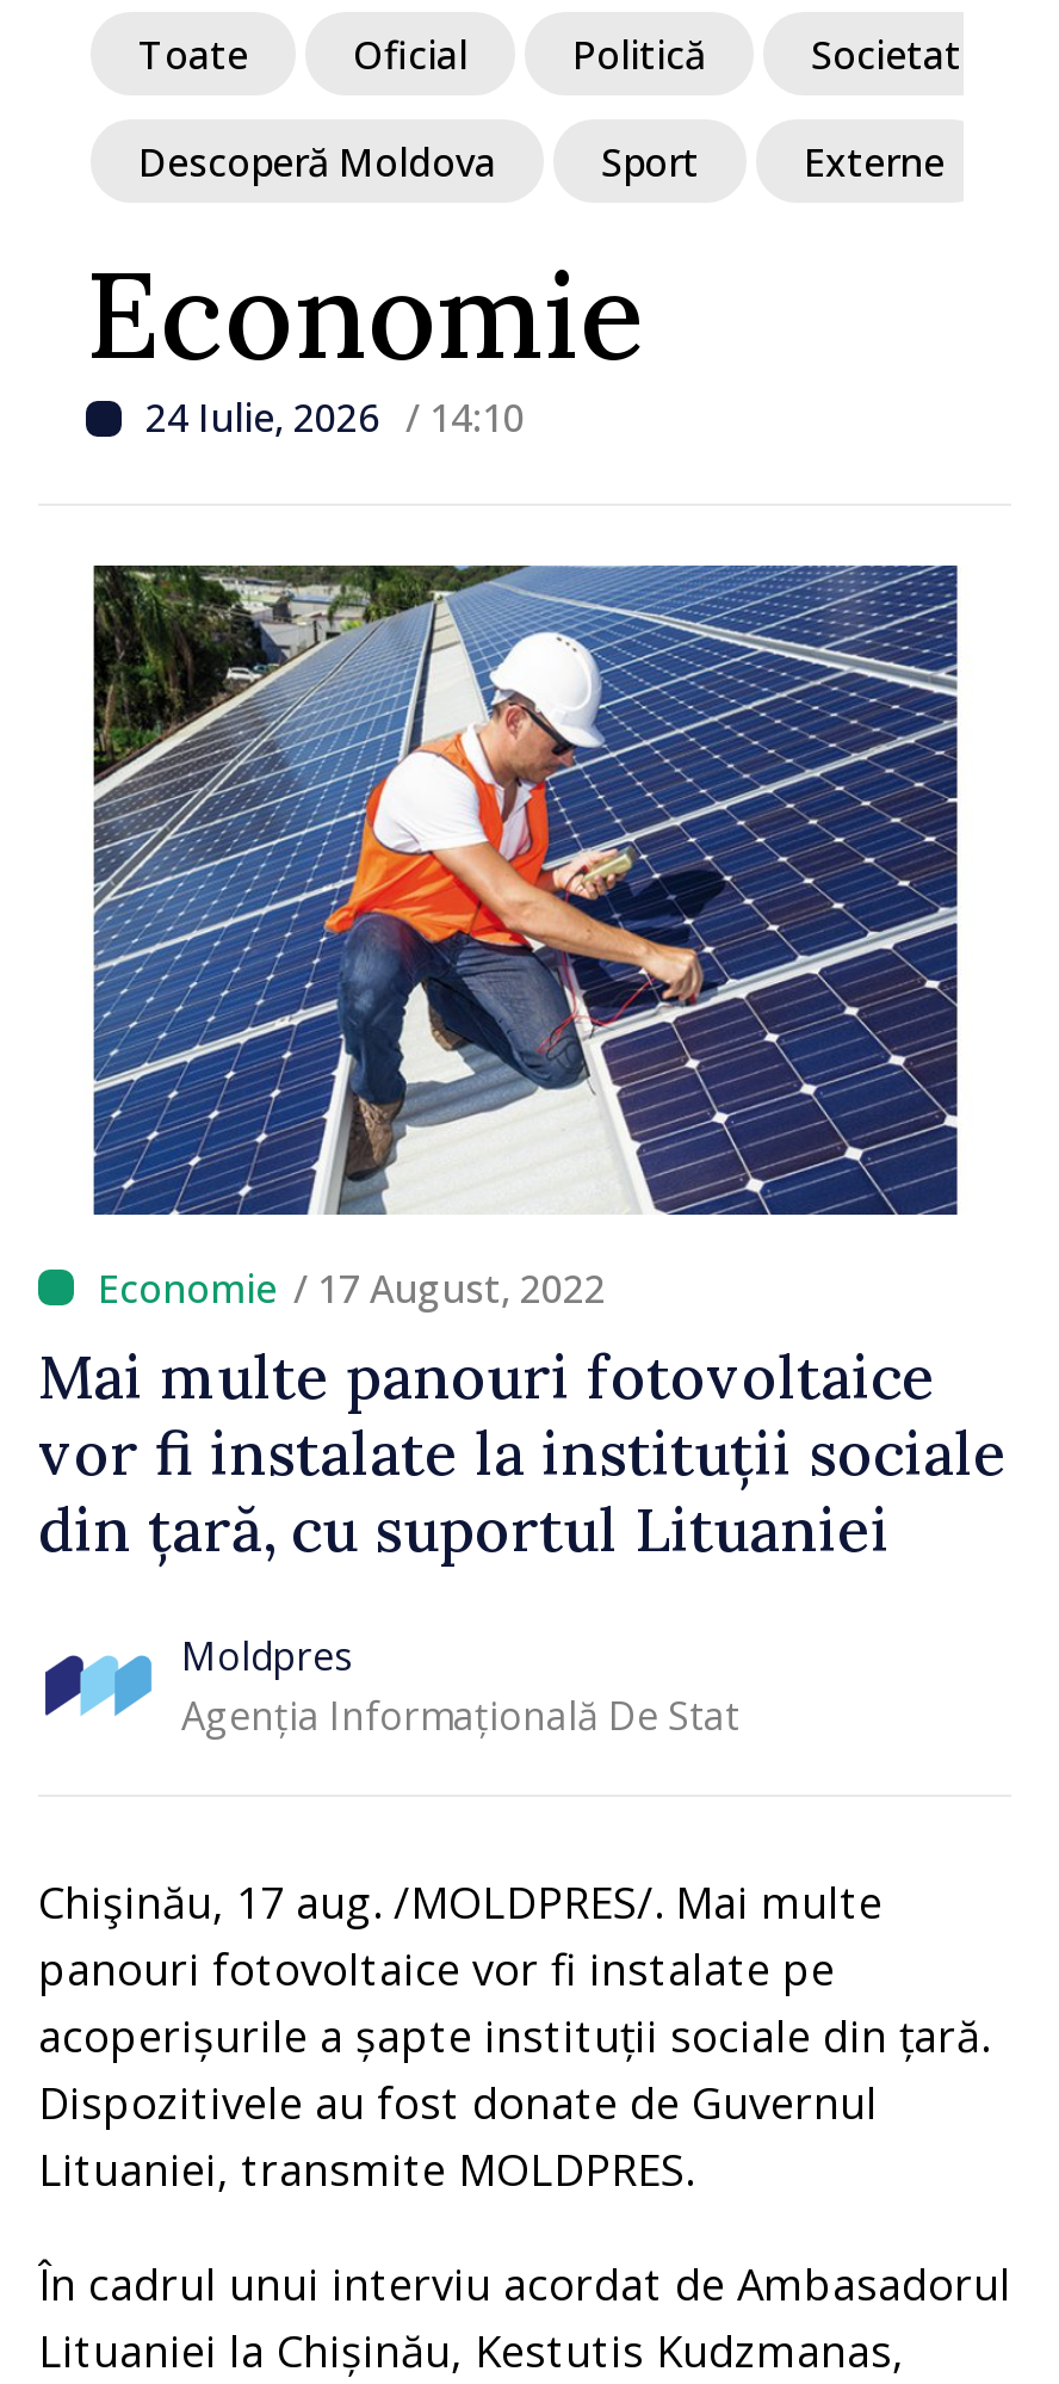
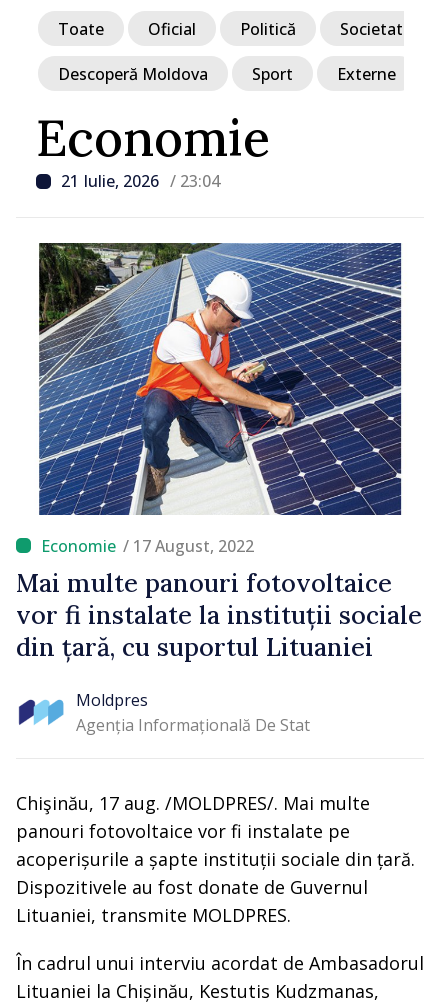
[145,391,525,444] 24 Iulie, 2026 / 14:10 -> [61,170,220,192] 21 Iulie, 2026 / 23:04

